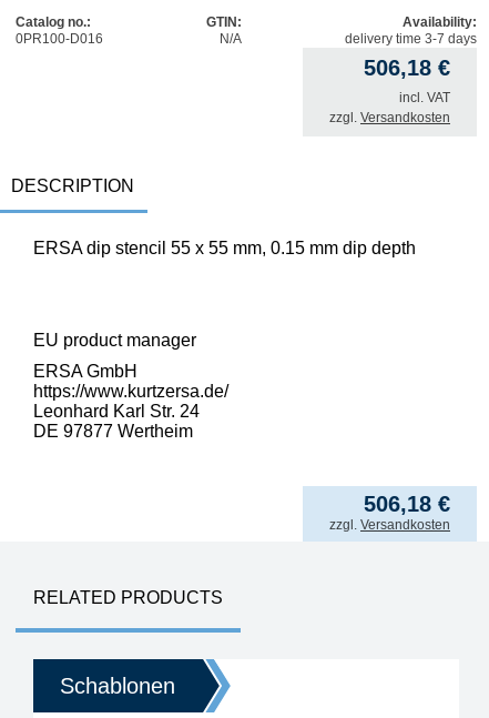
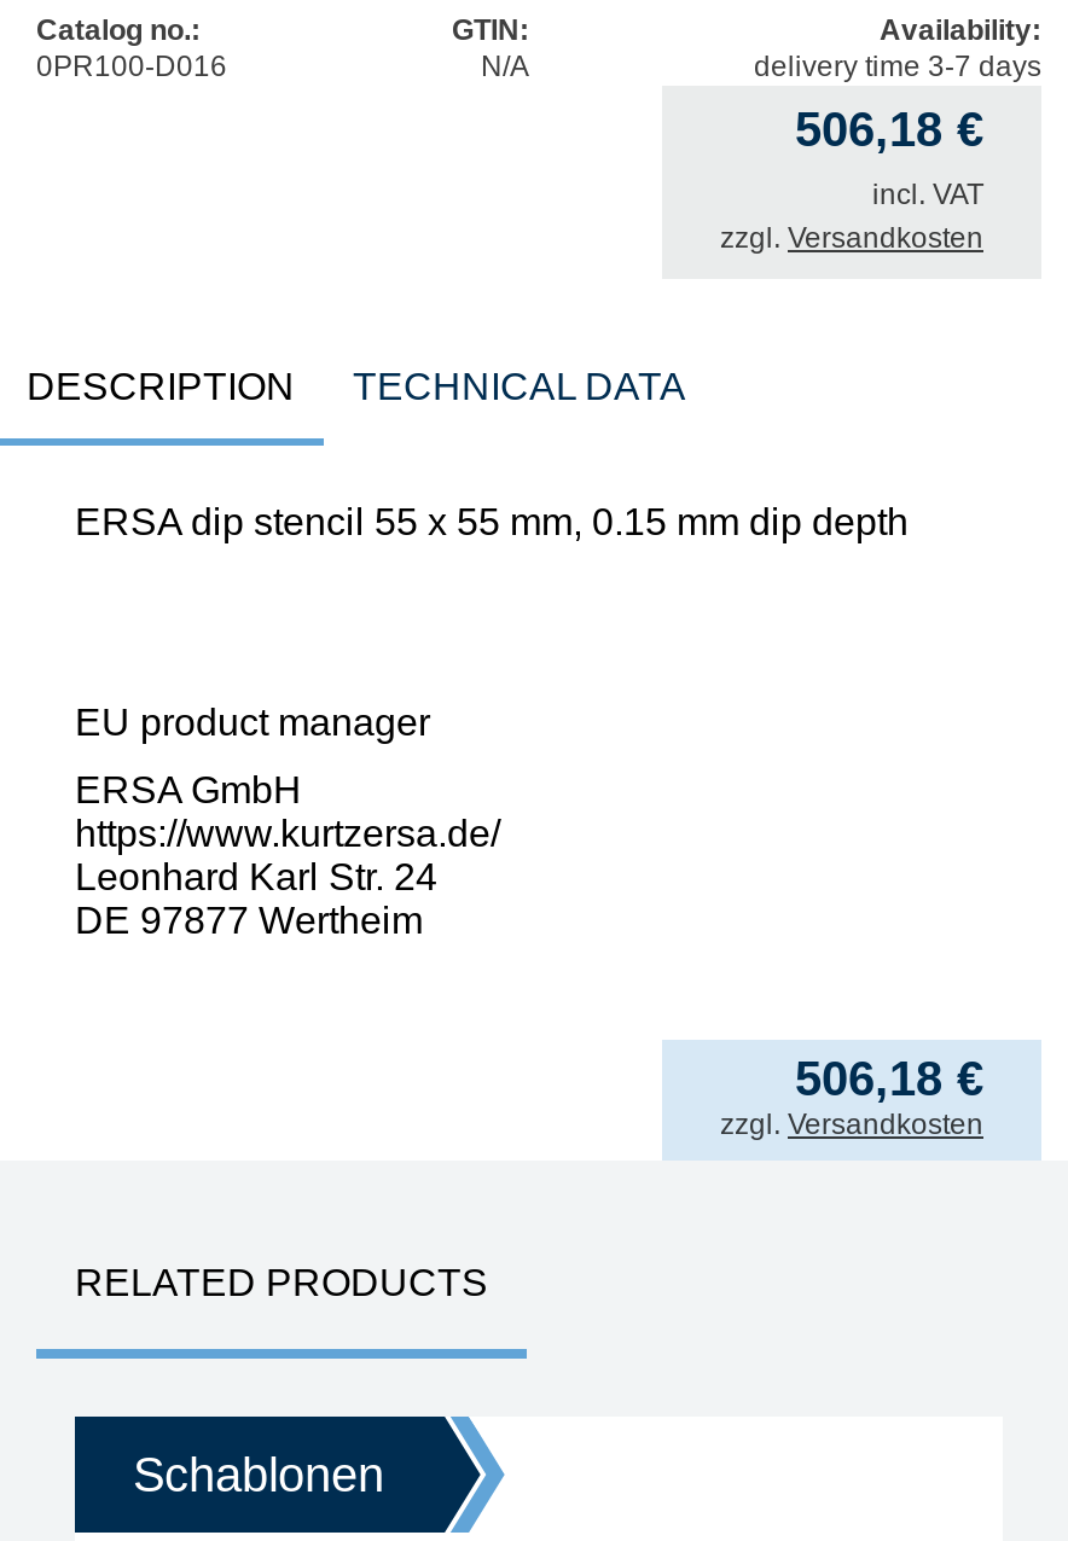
none -> [353,366,686,407] TECHNICAL DATA

